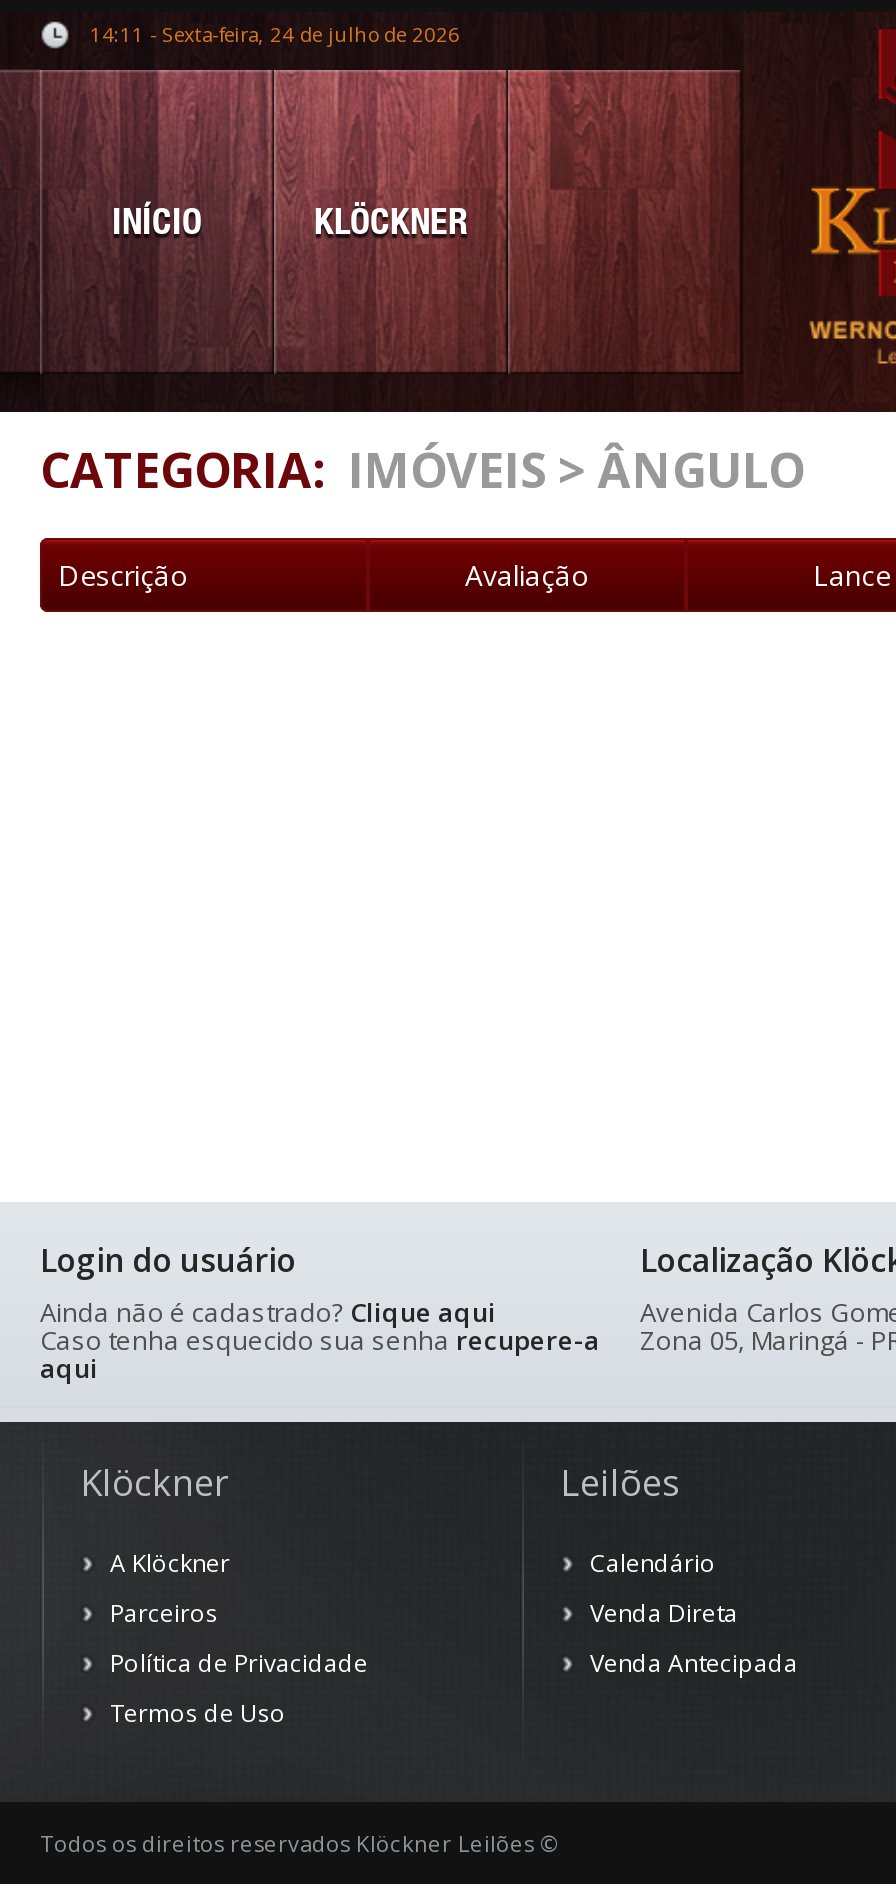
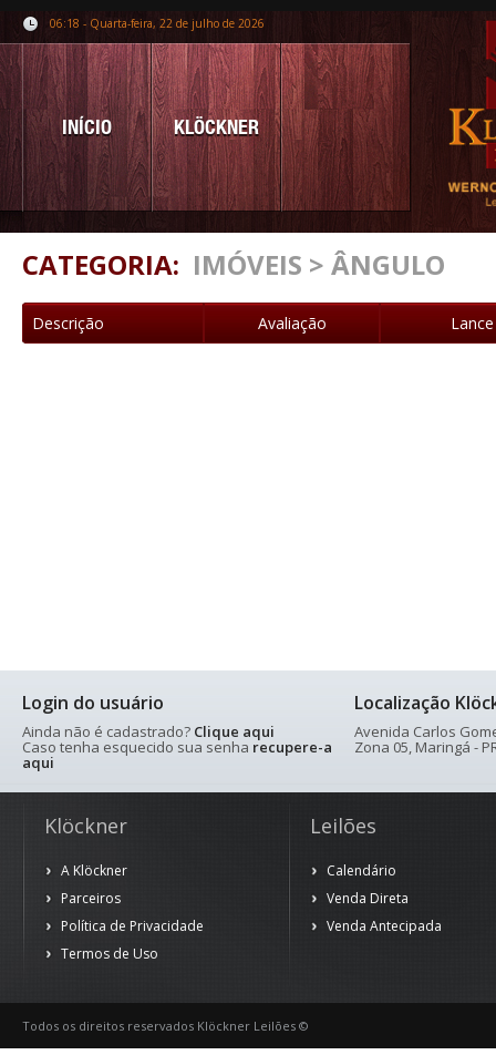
[90,20,460,48] 14:11 - Sexta-feira, 24 de julho de 2026 -> [50,16,265,31] 06:18 - Quarta-feira, 22 de julho de 2026

